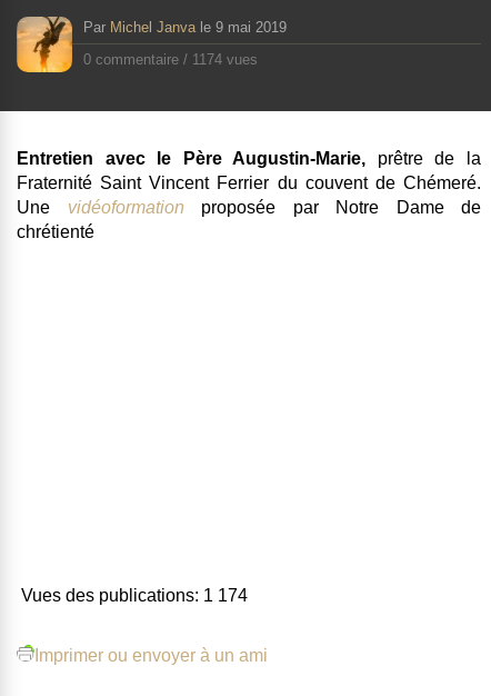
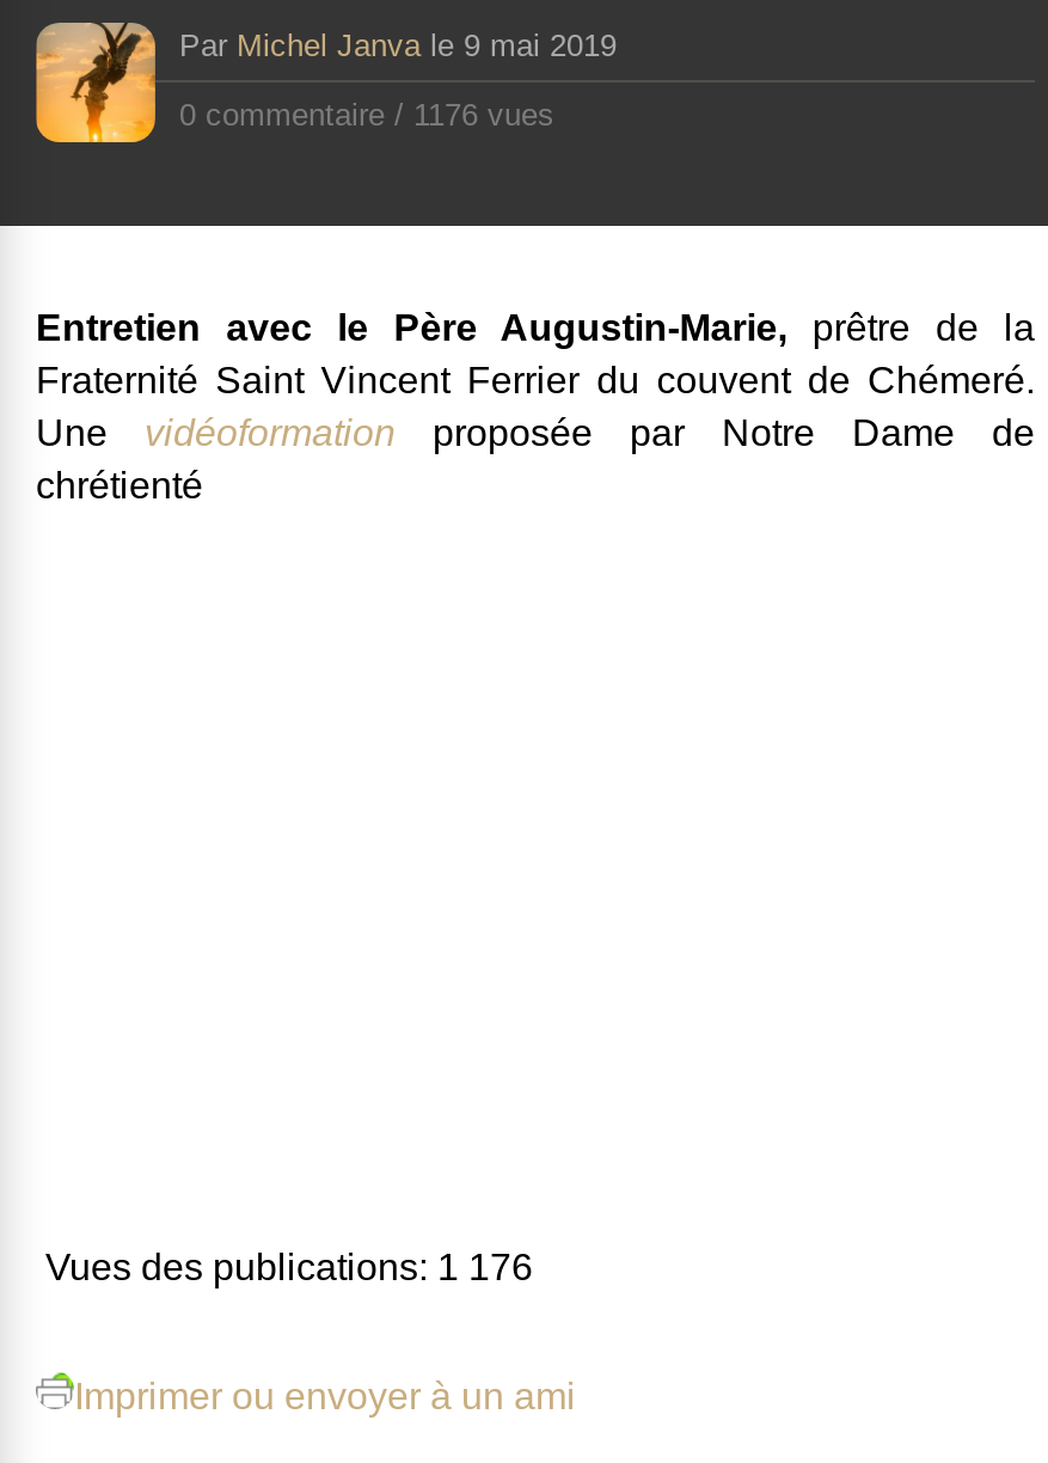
[83,51,258,68] 0 commentaire / 1174 vues -> [179,97,554,133] 0 commentaire / 1176 vues
[21,586,248,605] Vues des publications: 1 174 -> [45,1247,533,1287] Vues des publications: 1 176

